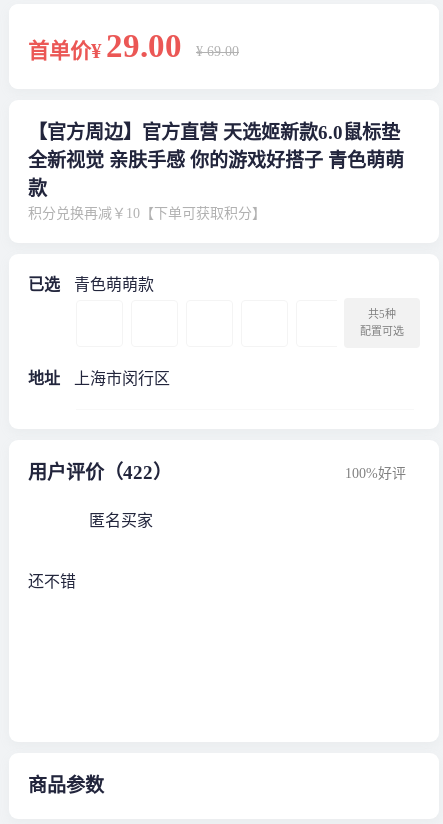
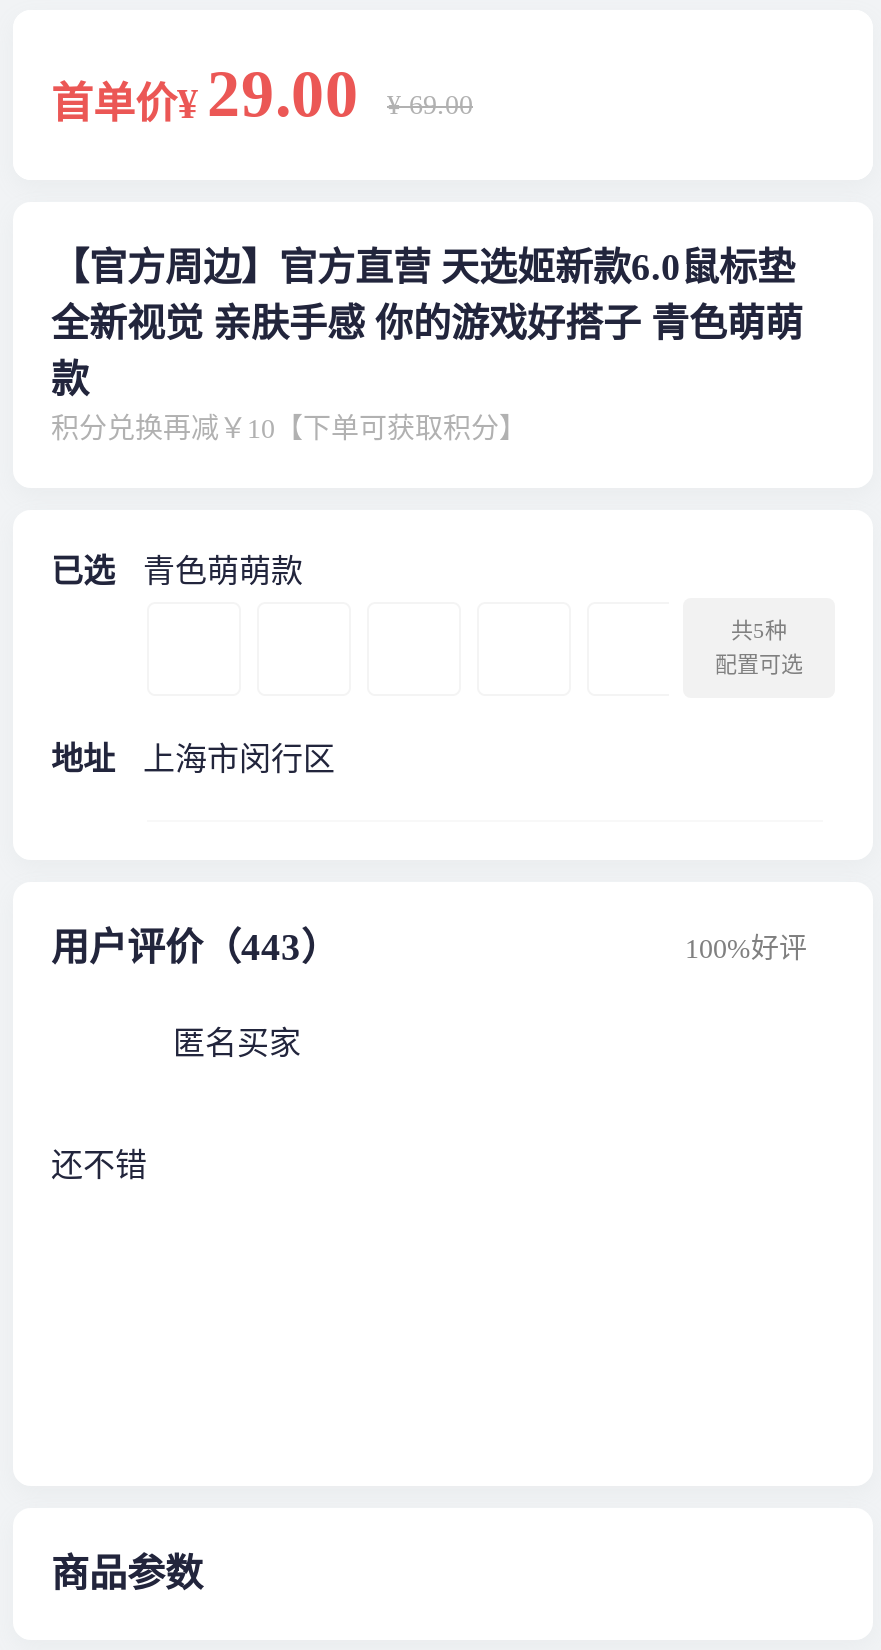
[28,462,172,483] 用户评价（422） -> [51,926,339,968] 用户评价（443）

